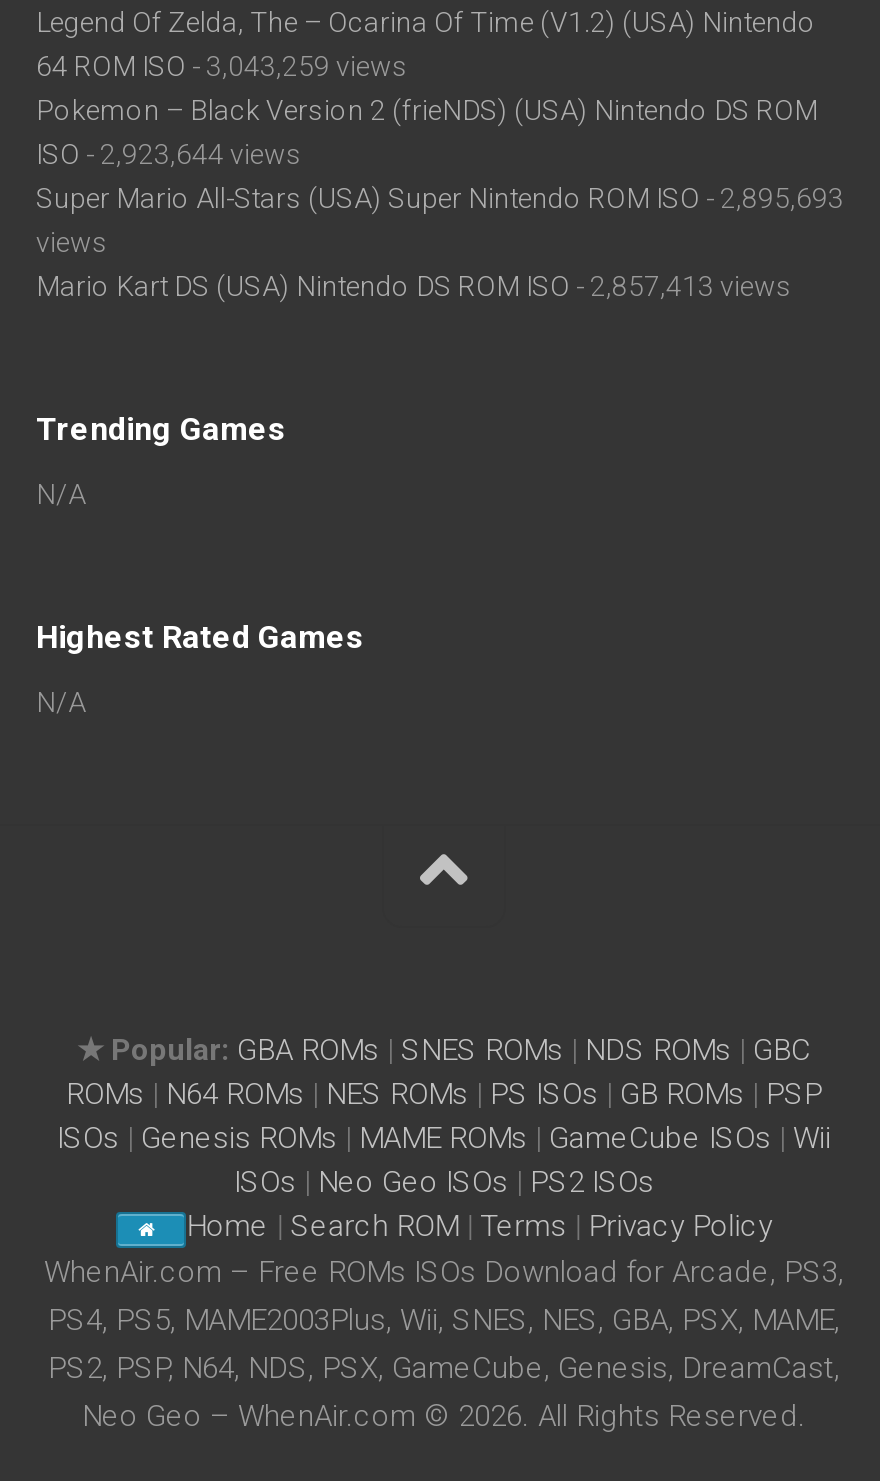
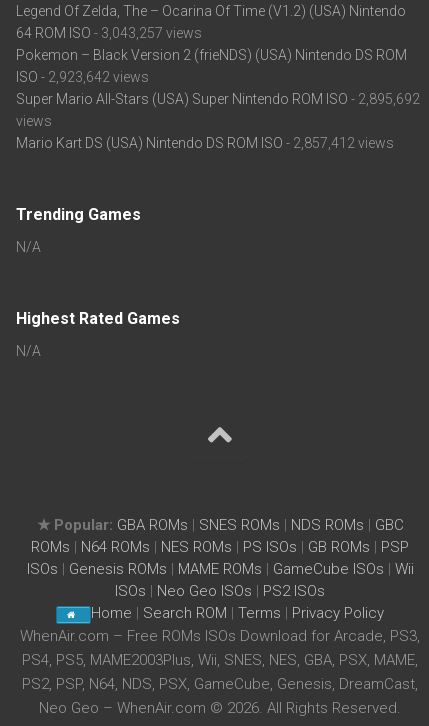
[36,50,408,82] 64 ROM ISO - 3,043,259 views -> [16,25,202,41] 64 ROM ISO - 3,043,257 views
[36,138,302,170] ISO - 2,923,644 views -> [16,69,149,85] ISO - 2,923,642 views
[36,182,844,214] Super Mario All-Stars (USA) Super Nintendo ROM ISO - 2,895,693 -> [16,91,420,107] Super Mario All-Stars (USA) Super Nintendo ROM ISO - 2,895,692
[36,270,792,302] Mario Kart DS (USA) Nintendo DS ROM ISO - 2,857,413 views -> [16,135,394,151] Mario Kart DS (USA) Nintendo DS ROM ISO - 2,857,412 views

